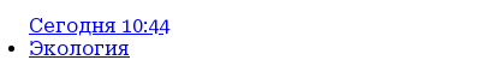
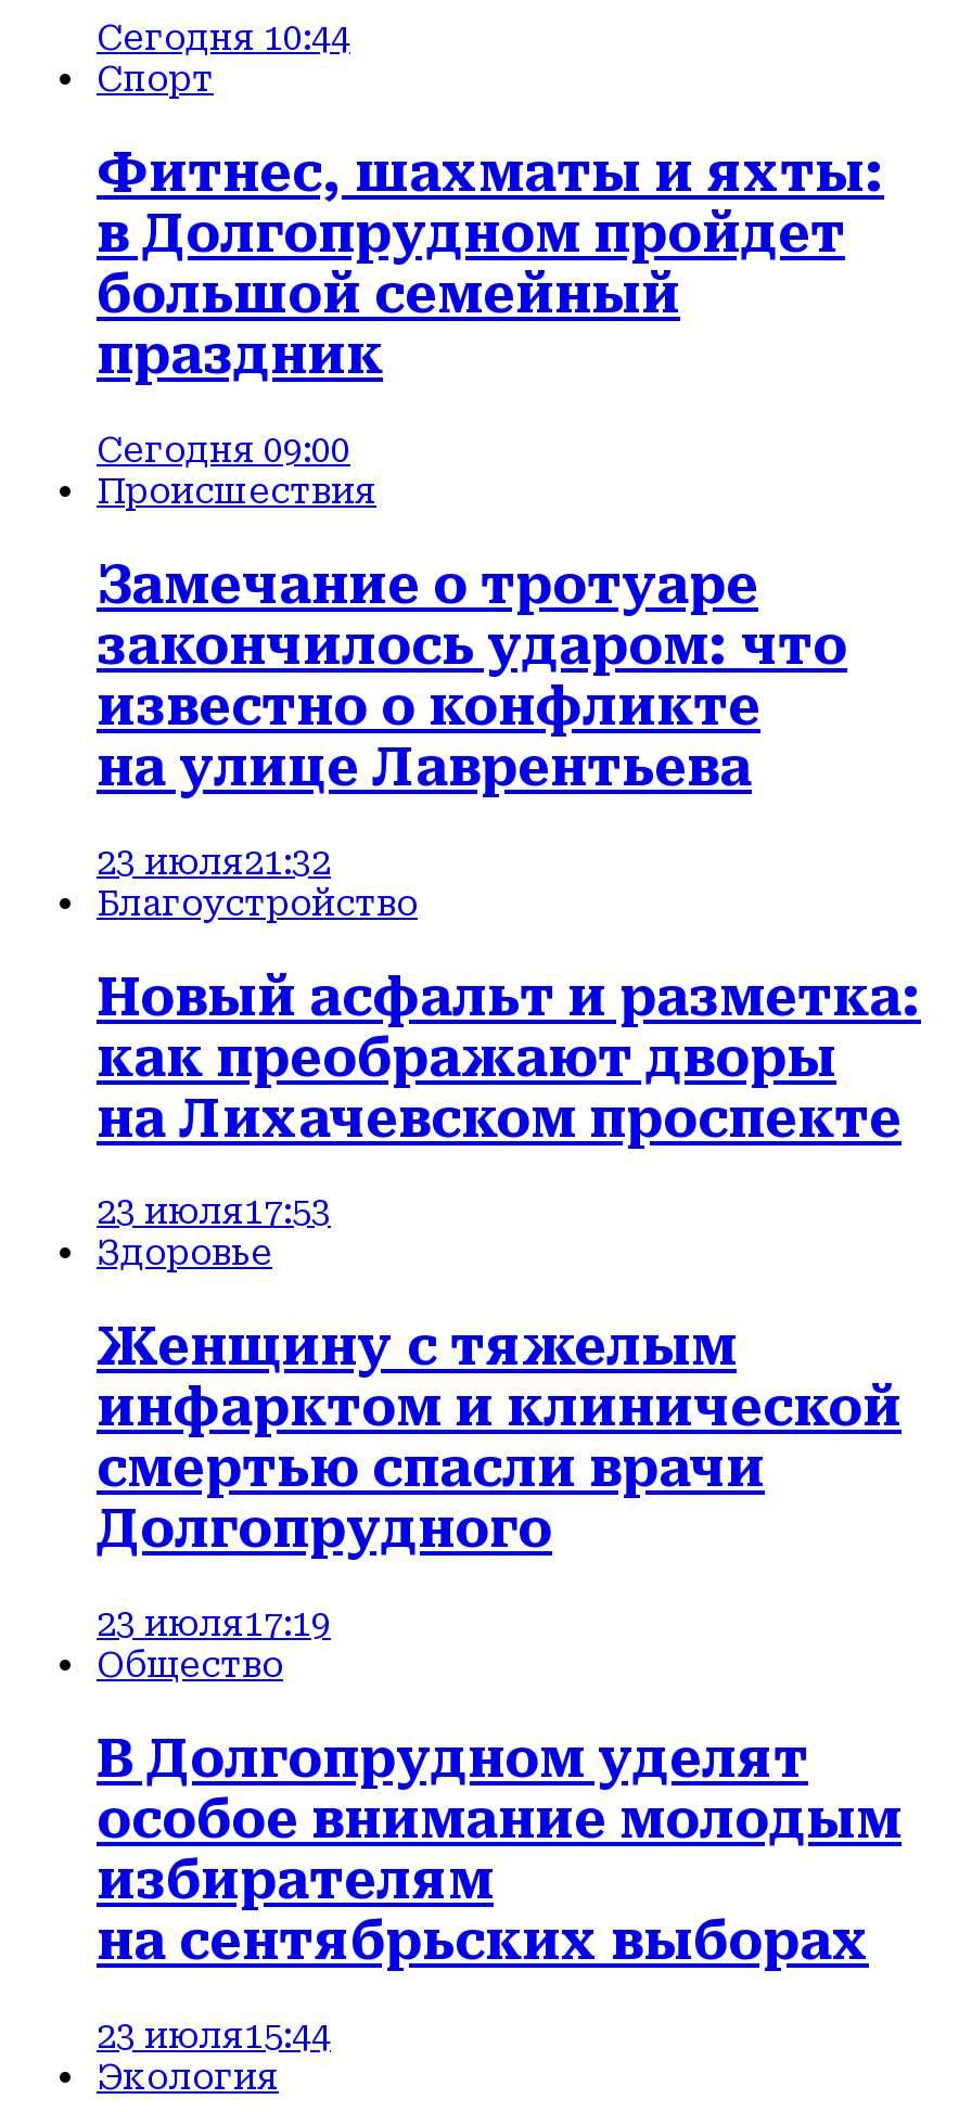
none -> [97,58,921,2057] Спорт | Фитнес, шахматы и яхты: | в Долгопрудном пройдет | большой семейный | праздник | Сегодня 09:00 | Происшествия | Замечание о тротуаре | закончилось ударом: что | известно о конфликте | на улице Лаврентьева | 23 июля21:32 | Благоустройство | Новый асфальт и разметка: | как преображают дворы | на Лихачевском проспекте | 23 июля17:53 | Здоровье | Женщину с тяжелым | инфарктом и клинической | смертью спасли врачи | Долгопрудного | 23 июля17:19 | Общество | В Долгопрудном уделят | особое внимание молодым | избирателям | на сентябрьских выборах | 23 июля15:44

